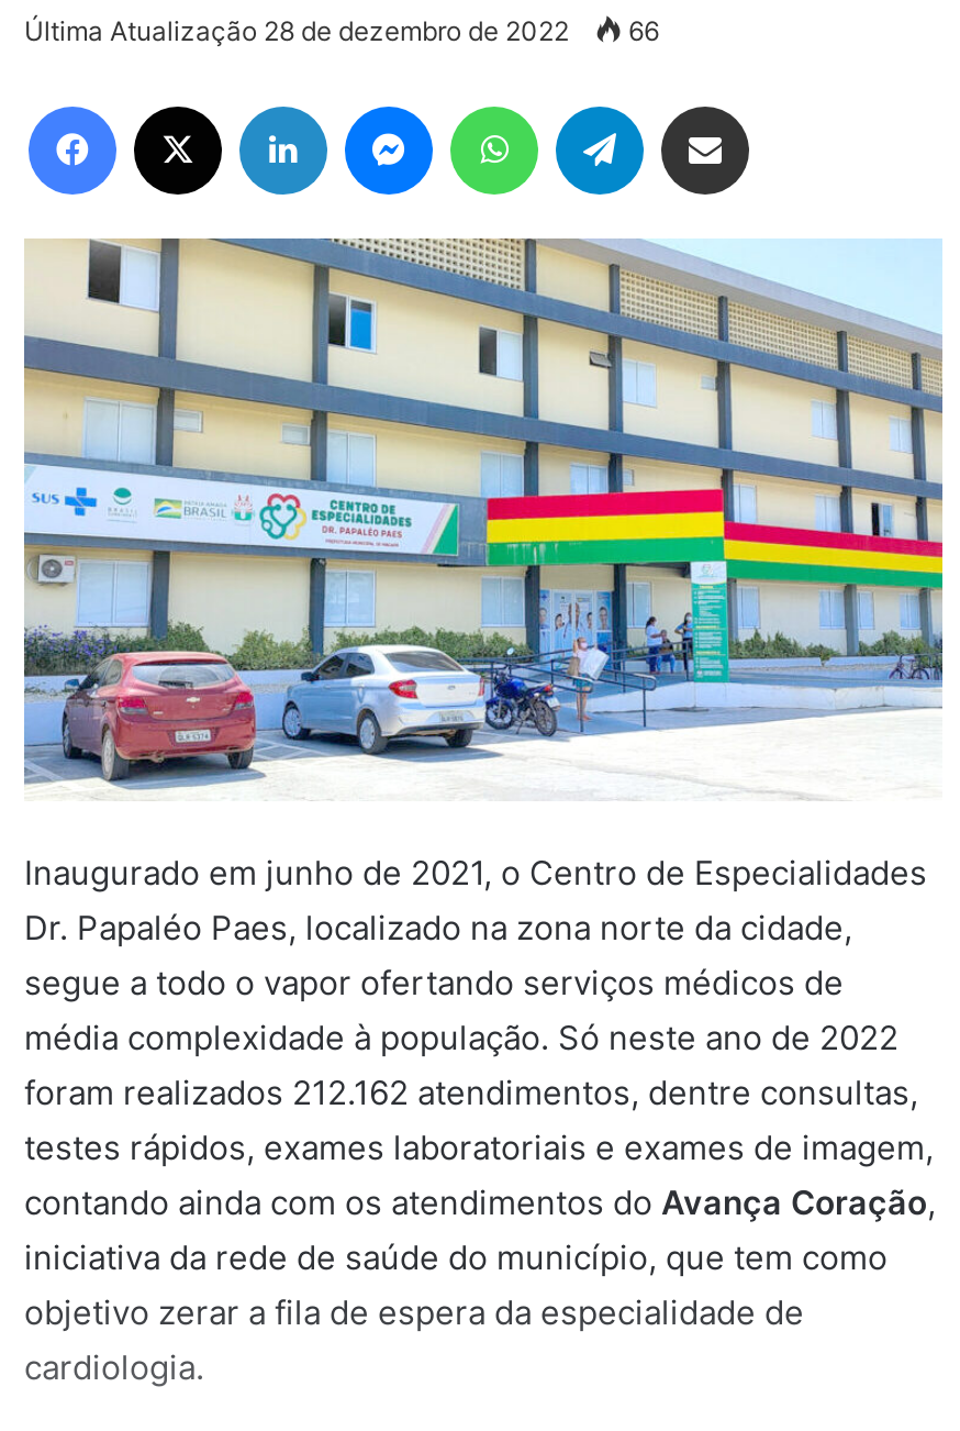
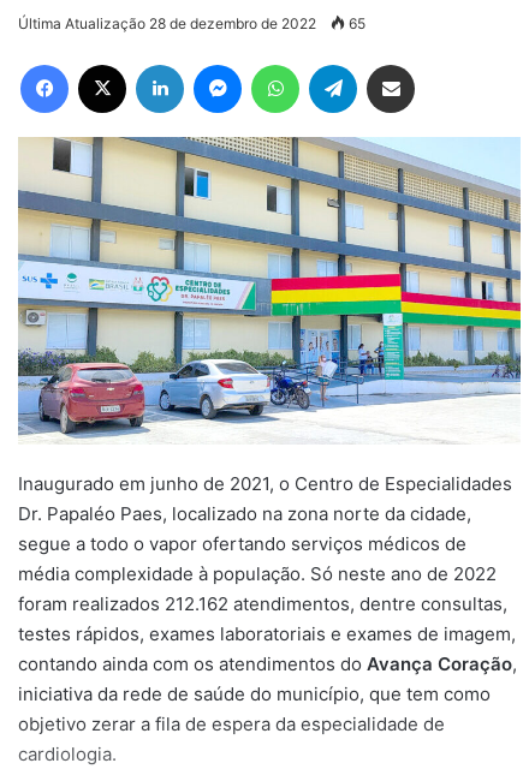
[24,14,659,47] Última Atualização 28 de dezembro de 2022 66 -> [18,14,365,32] Última Atualização 28 de dezembro de 2022 65

